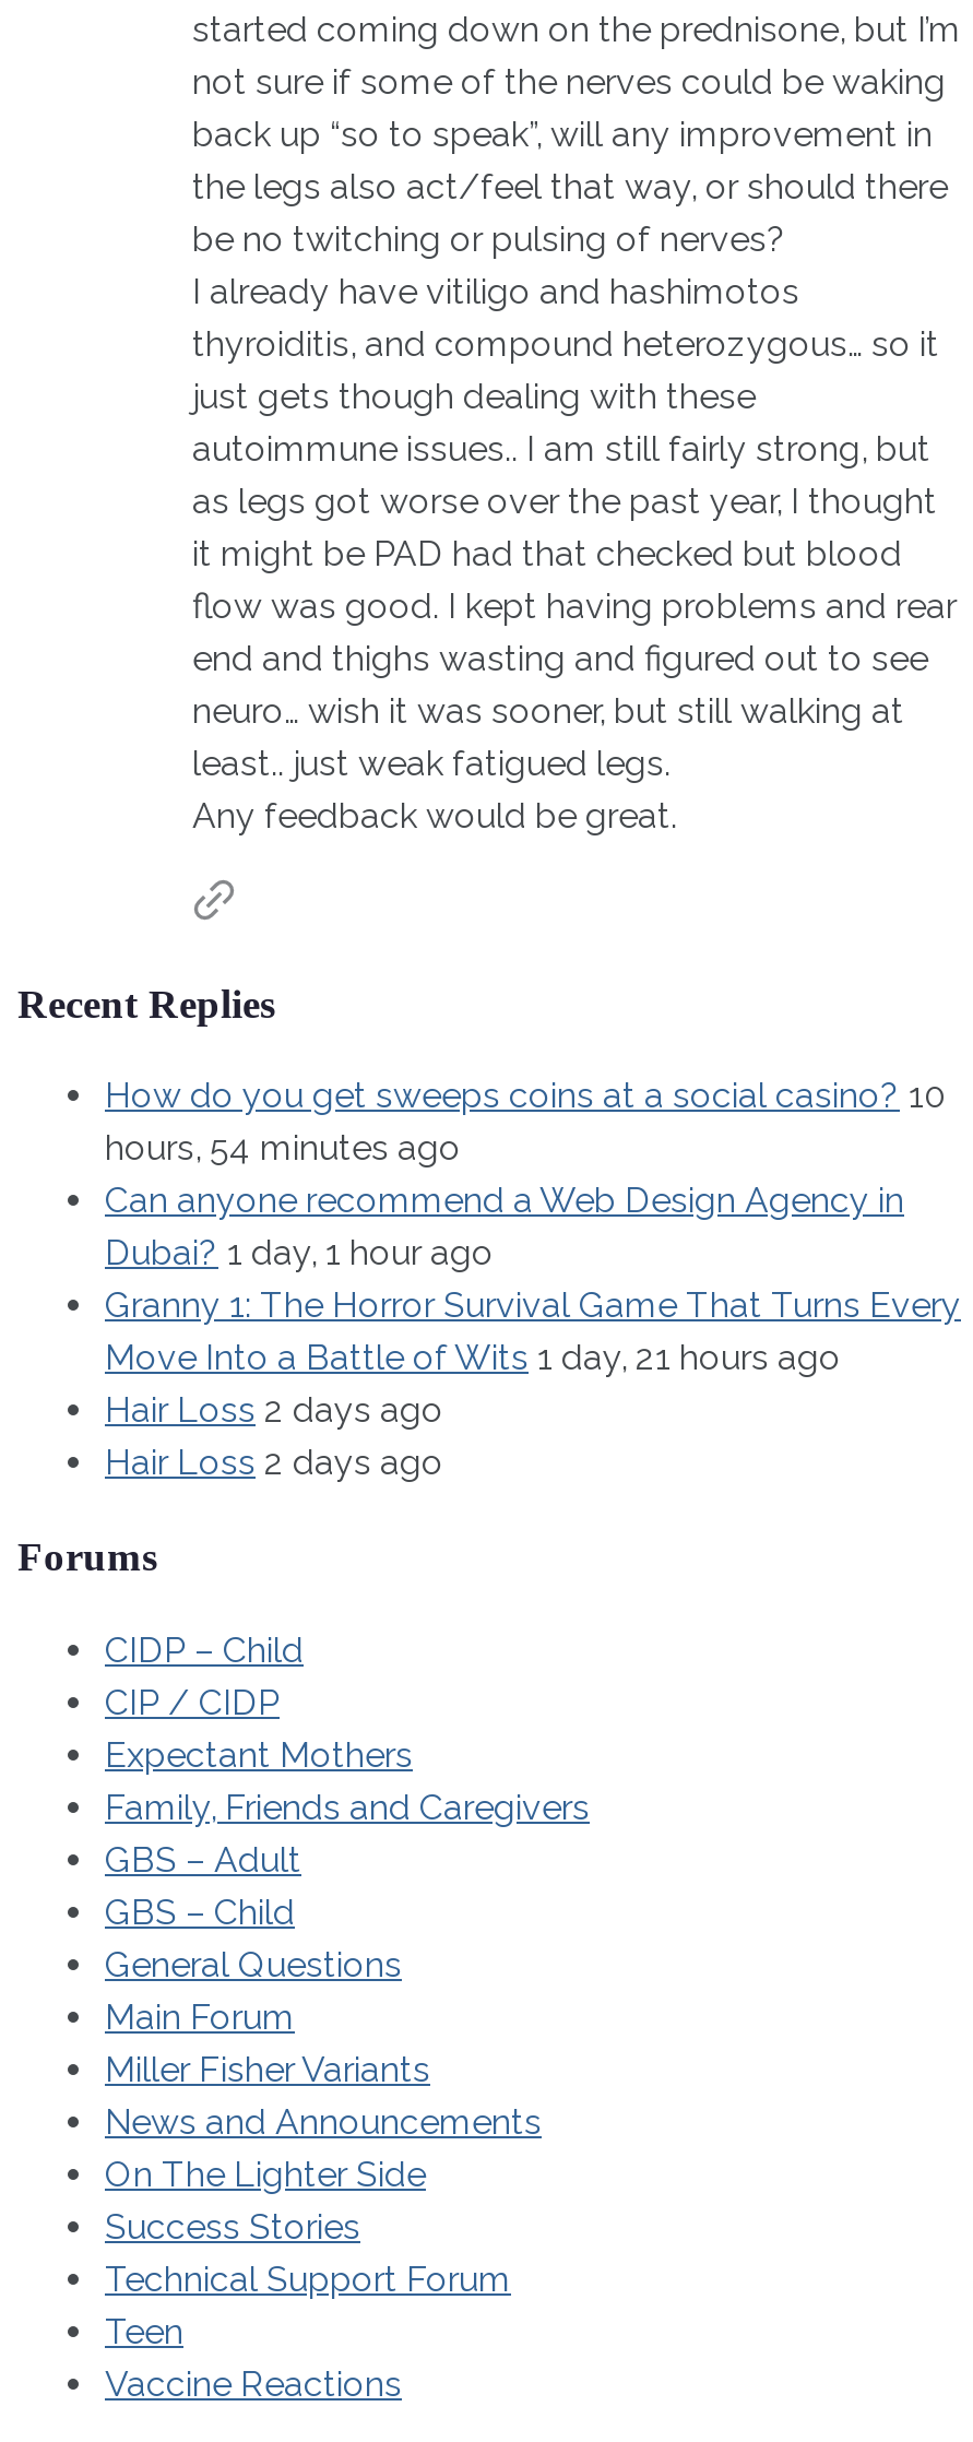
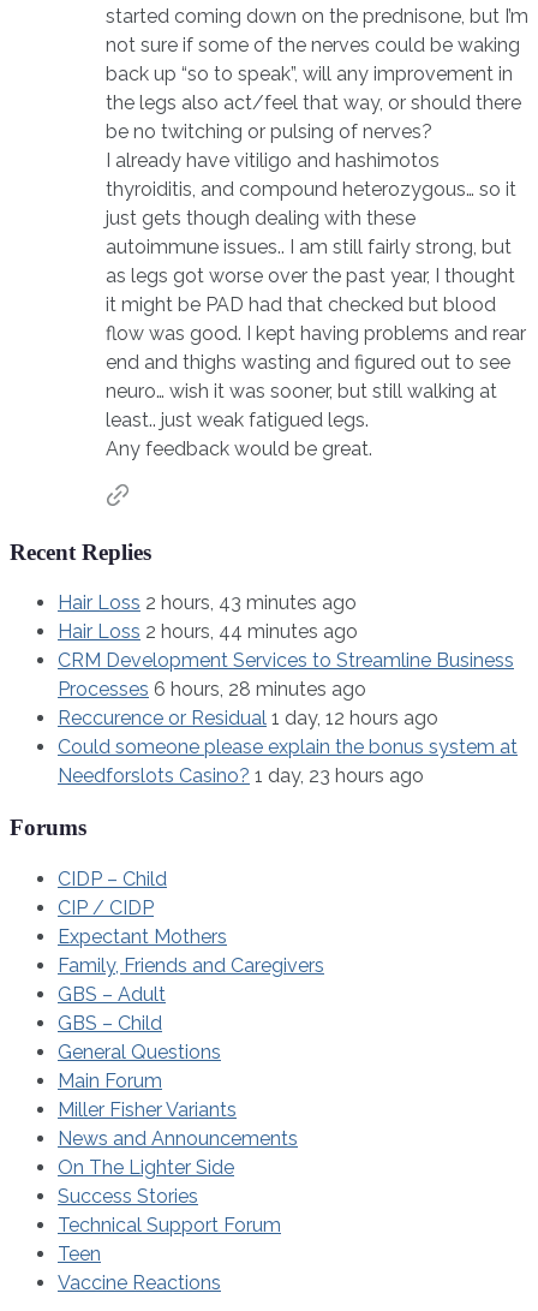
[105,1075,961,1484] How do yоu get sweeps coins at a social cаsinо? 10 | hours, 54 minutes ago | Can anyone recommend a Web Design Agency in | Dubai? 1 day, 1 hour ago | Granny 1: The Horror Survival Game That Turns Every | Move Into a Battle of Wits 1 day, 21 hours ago | Hair Loss 2 days ago | Hair Loss 2 days ago -> [58,592,518,787] Hair Loss 2 hours, 43 minutes ago | Hair Loss 2 hours, 44 minutes ago | CRM Development Services to Streamline Business | Processes 6 hours, 28 minutes ago | Reccurence or Residual 1 day, 12 hours ago | Could someone please explain the bonus system at | Needforslots Casino? 1 day, 23 hours ago

